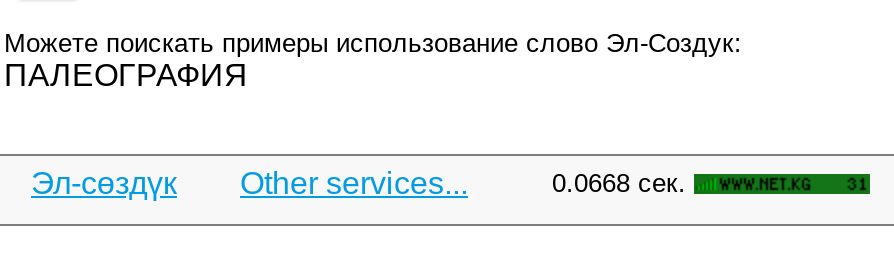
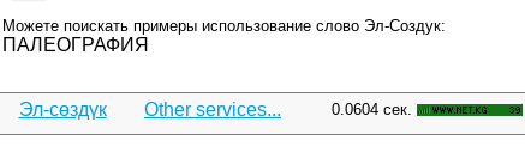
[552,168,686,198] 0.0668 сек. -> [332,101,412,118] 0.0604 сек.

